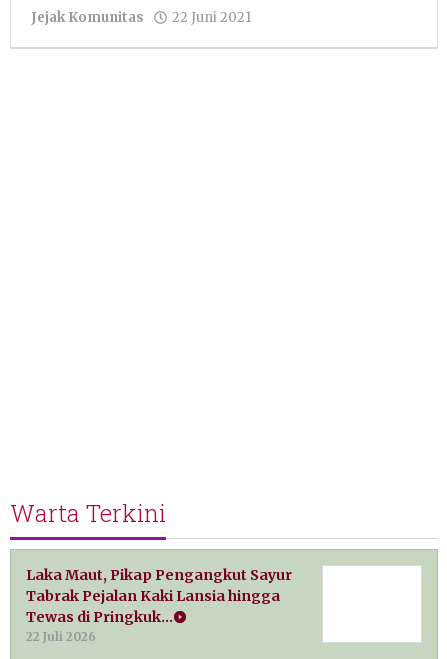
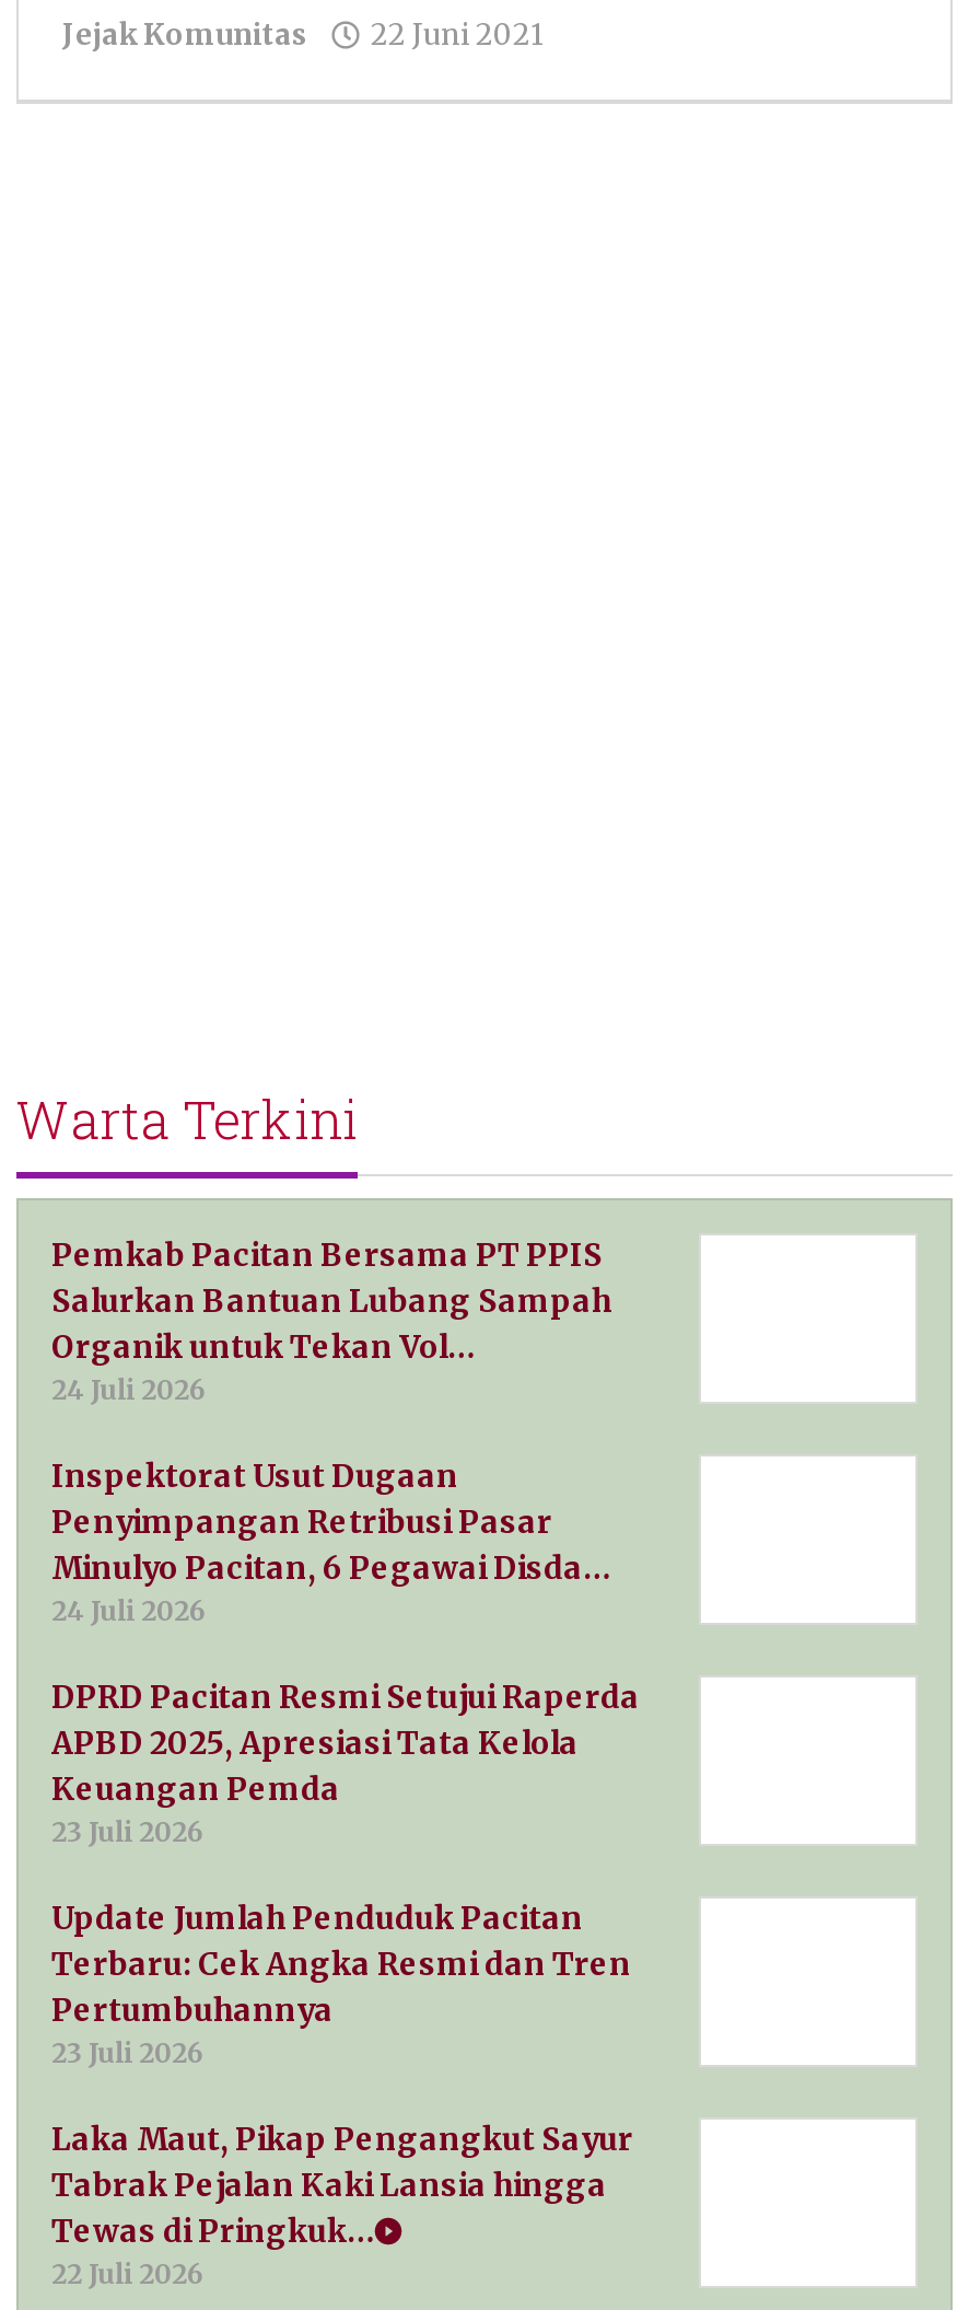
none -> [51,1235,640,2069] Pemkab Pacitan Bersama PT PPIS | Salurkan Bantuan Lubang Sampah | Organik untuk Tekan Vol… | 24 Juli 2026 | Inspektorat Usut Dugaan | Penyimpangan Retribusi Pasar | Minulyo Pacitan, 6 Pegawai Disda… | 24 Juli 2026 | DPRD Pacitan Resmi Setujui Raperda | APBD 2025, Apresiasi Tata Kelola | Keuangan Pemda | 23 Juli 2026 | Update Jumlah Penduduk Pacitan | Terbaru: Cek Angka Resmi dan Tren | Pertumbuhannya | 23 Juli 2026

